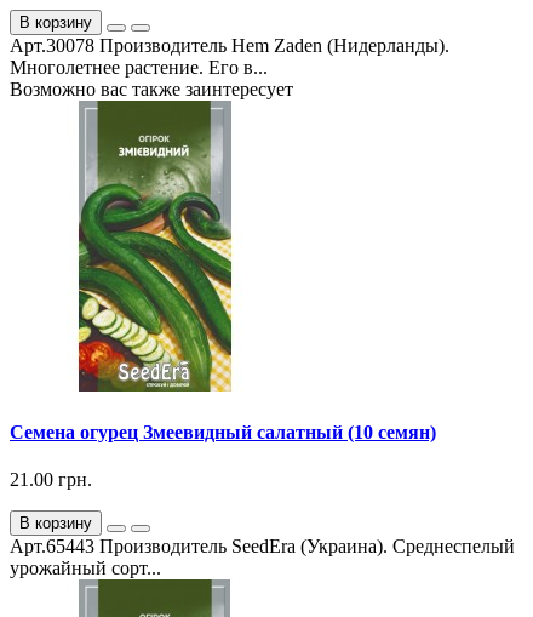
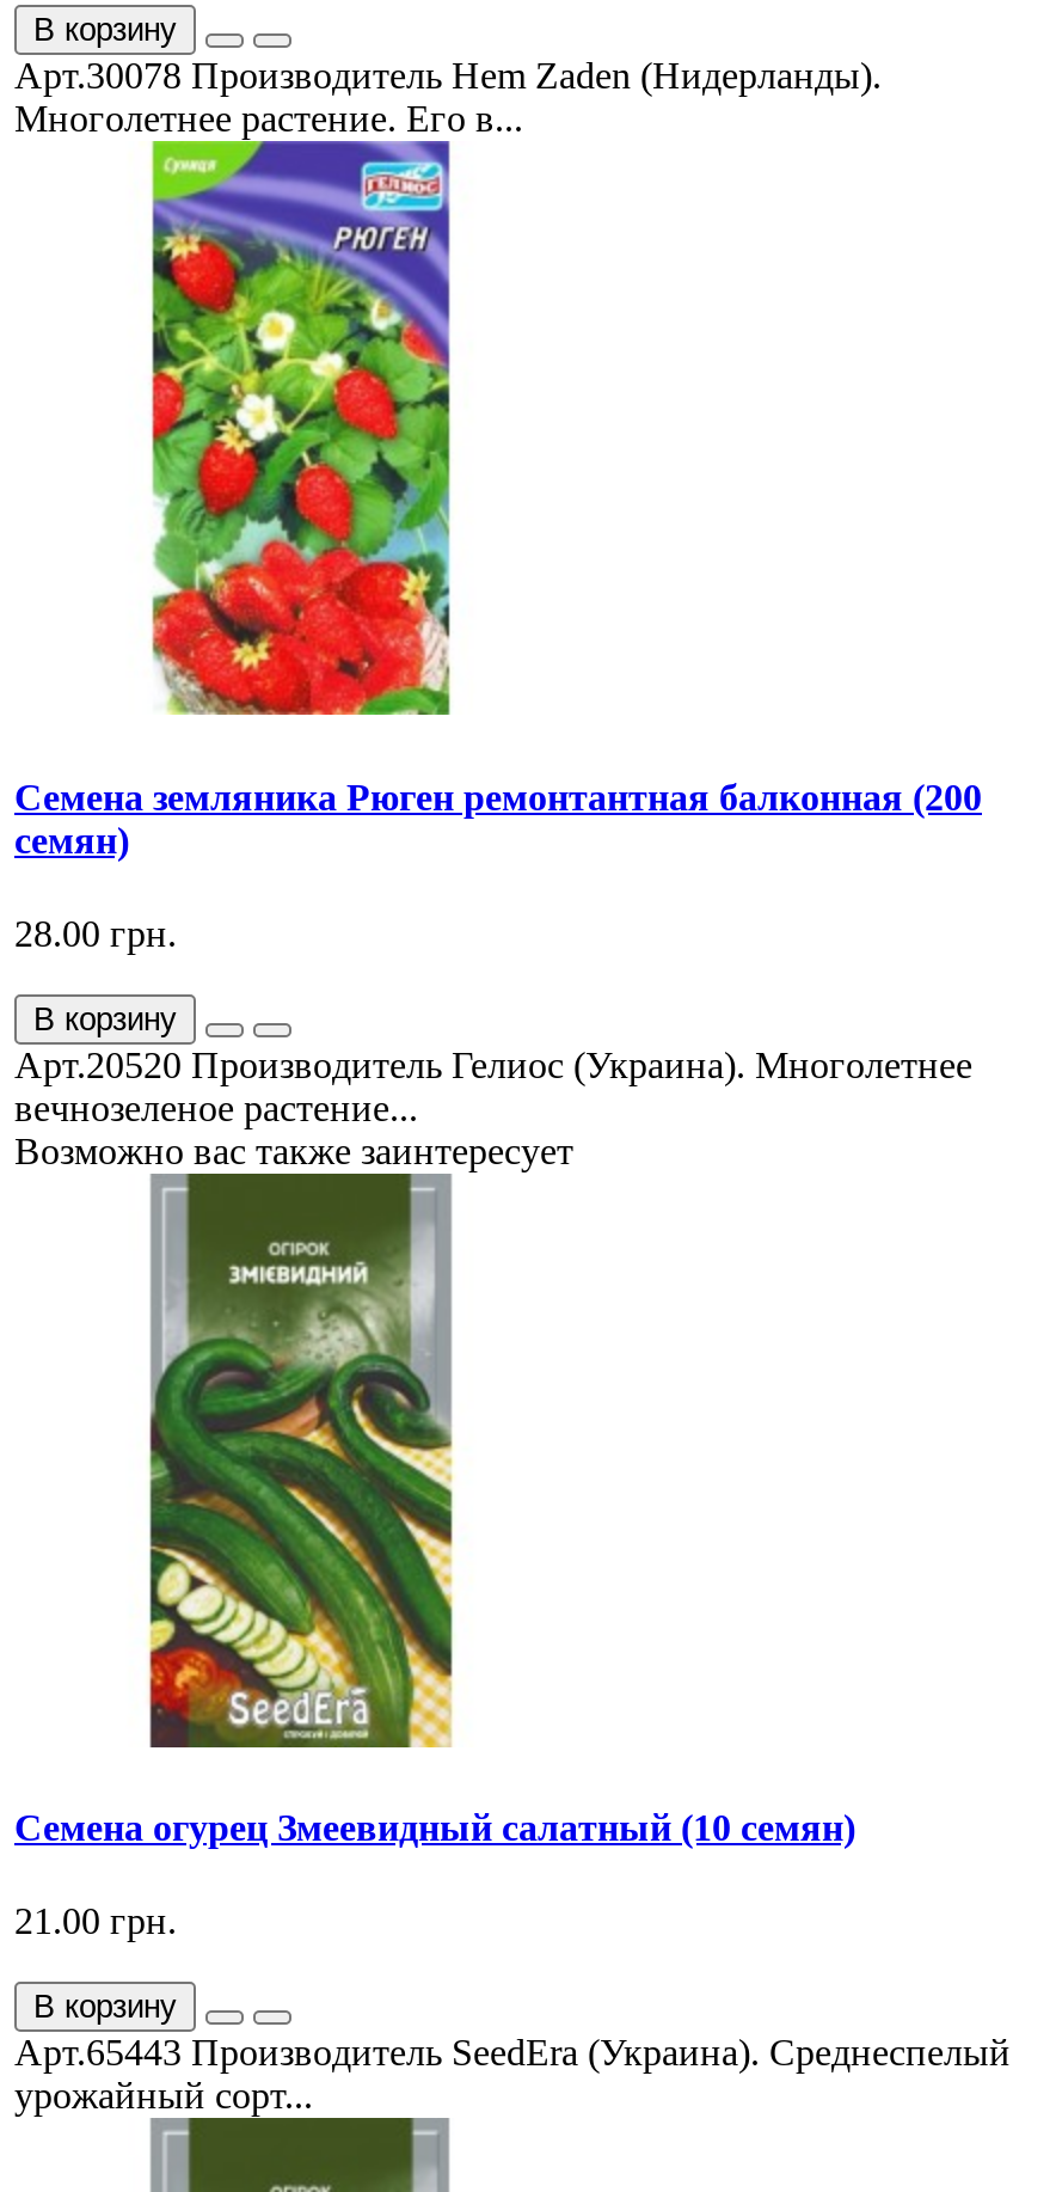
none -> [14,145,982,1128] [image] | Семена земляника Рюген ремонтантная балконная (200 | семян) | 28.00 грн. | В корзину | Арт.20520 Производитель Гелиос (Украина). Многолетнее | вечнозеленое растение...

